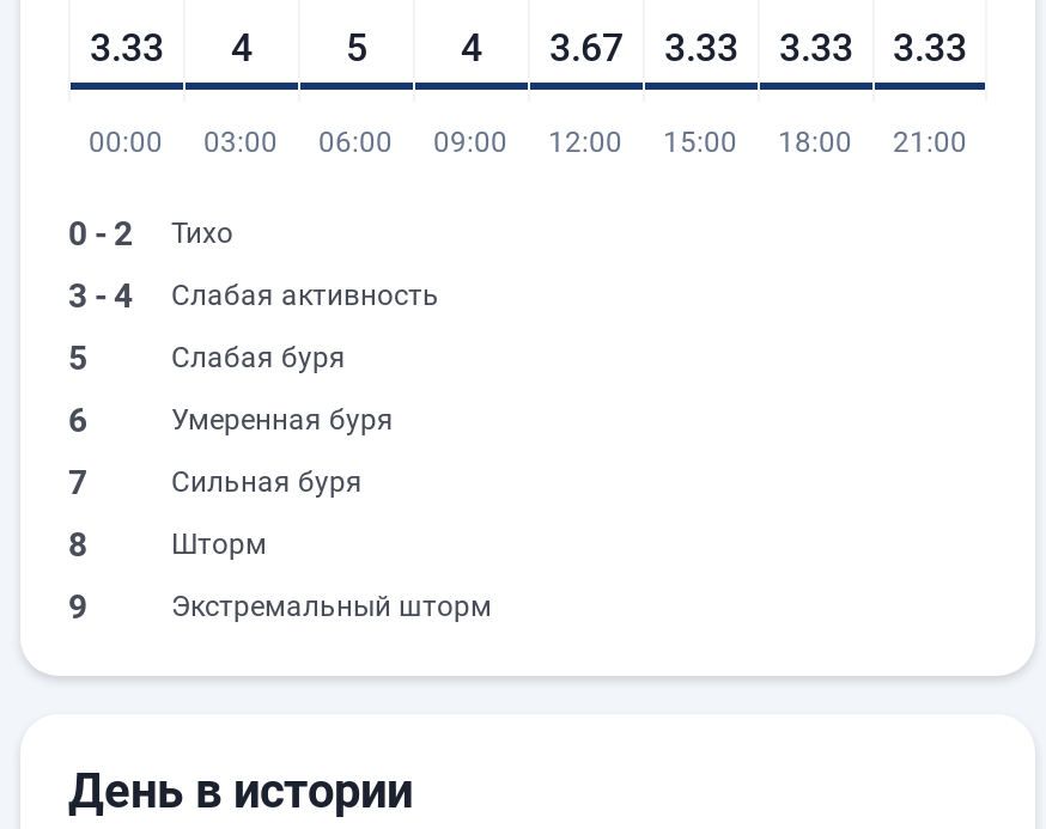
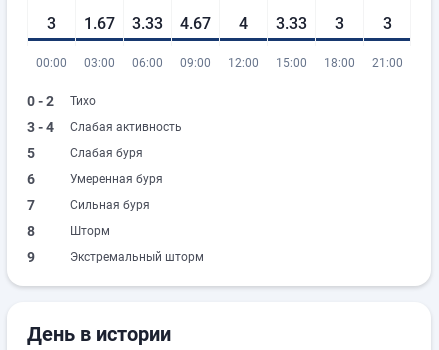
[90,25,164,71] 3.33 -> [47,14,56,33] 3
[231,25,253,71] 4 -> [84,14,115,33] 1.67
[346,25,367,71] 5 -> [132,14,163,33] 3.33
[461,25,482,71] 4 -> [180,14,211,33] 4.67
[549,25,624,71] 3.67 -> [239,14,248,33] 4
[779,25,853,71] 3.33 -> [335,14,344,33] 3
[893,25,967,71] 3.33 -> [382,14,391,33] 3

